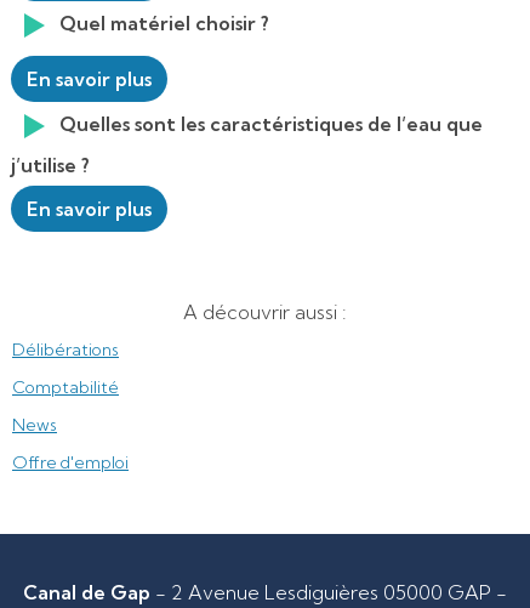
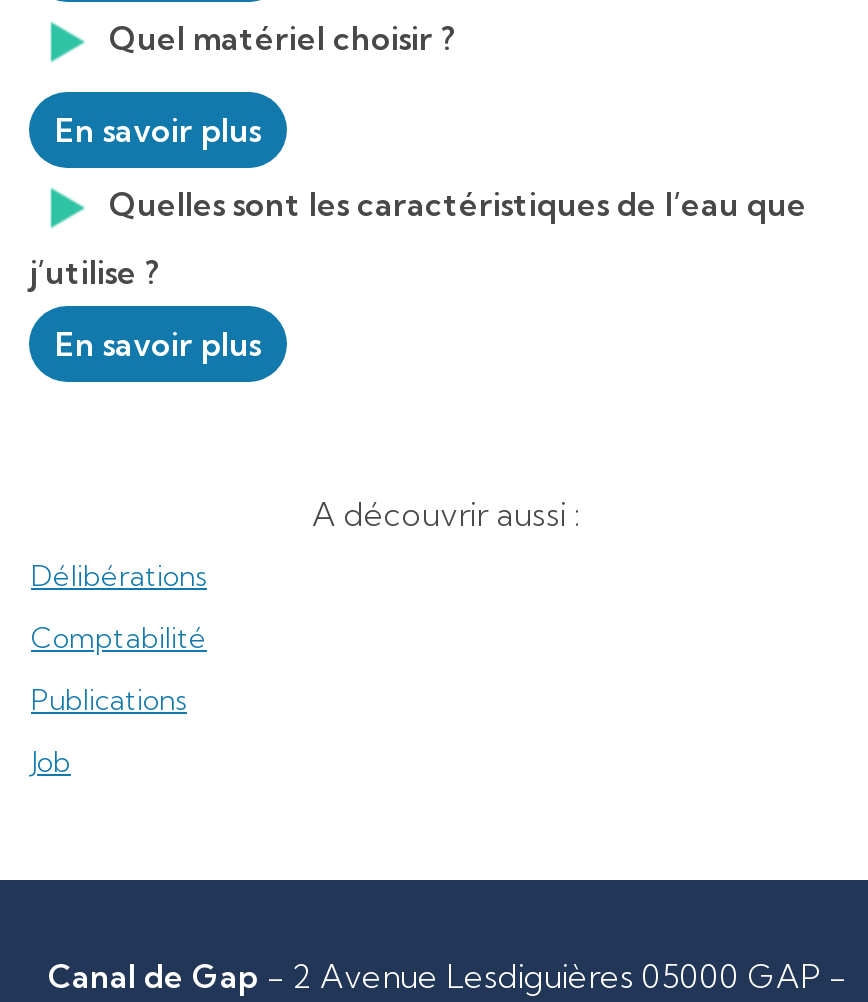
[12,414,57,436] News -> [31,682,187,718] Publications
[12,451,129,473] Offre d'emploi -> [31,744,71,780] Job

